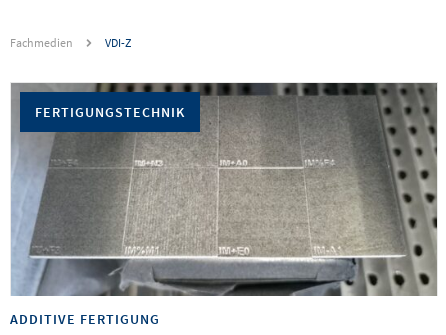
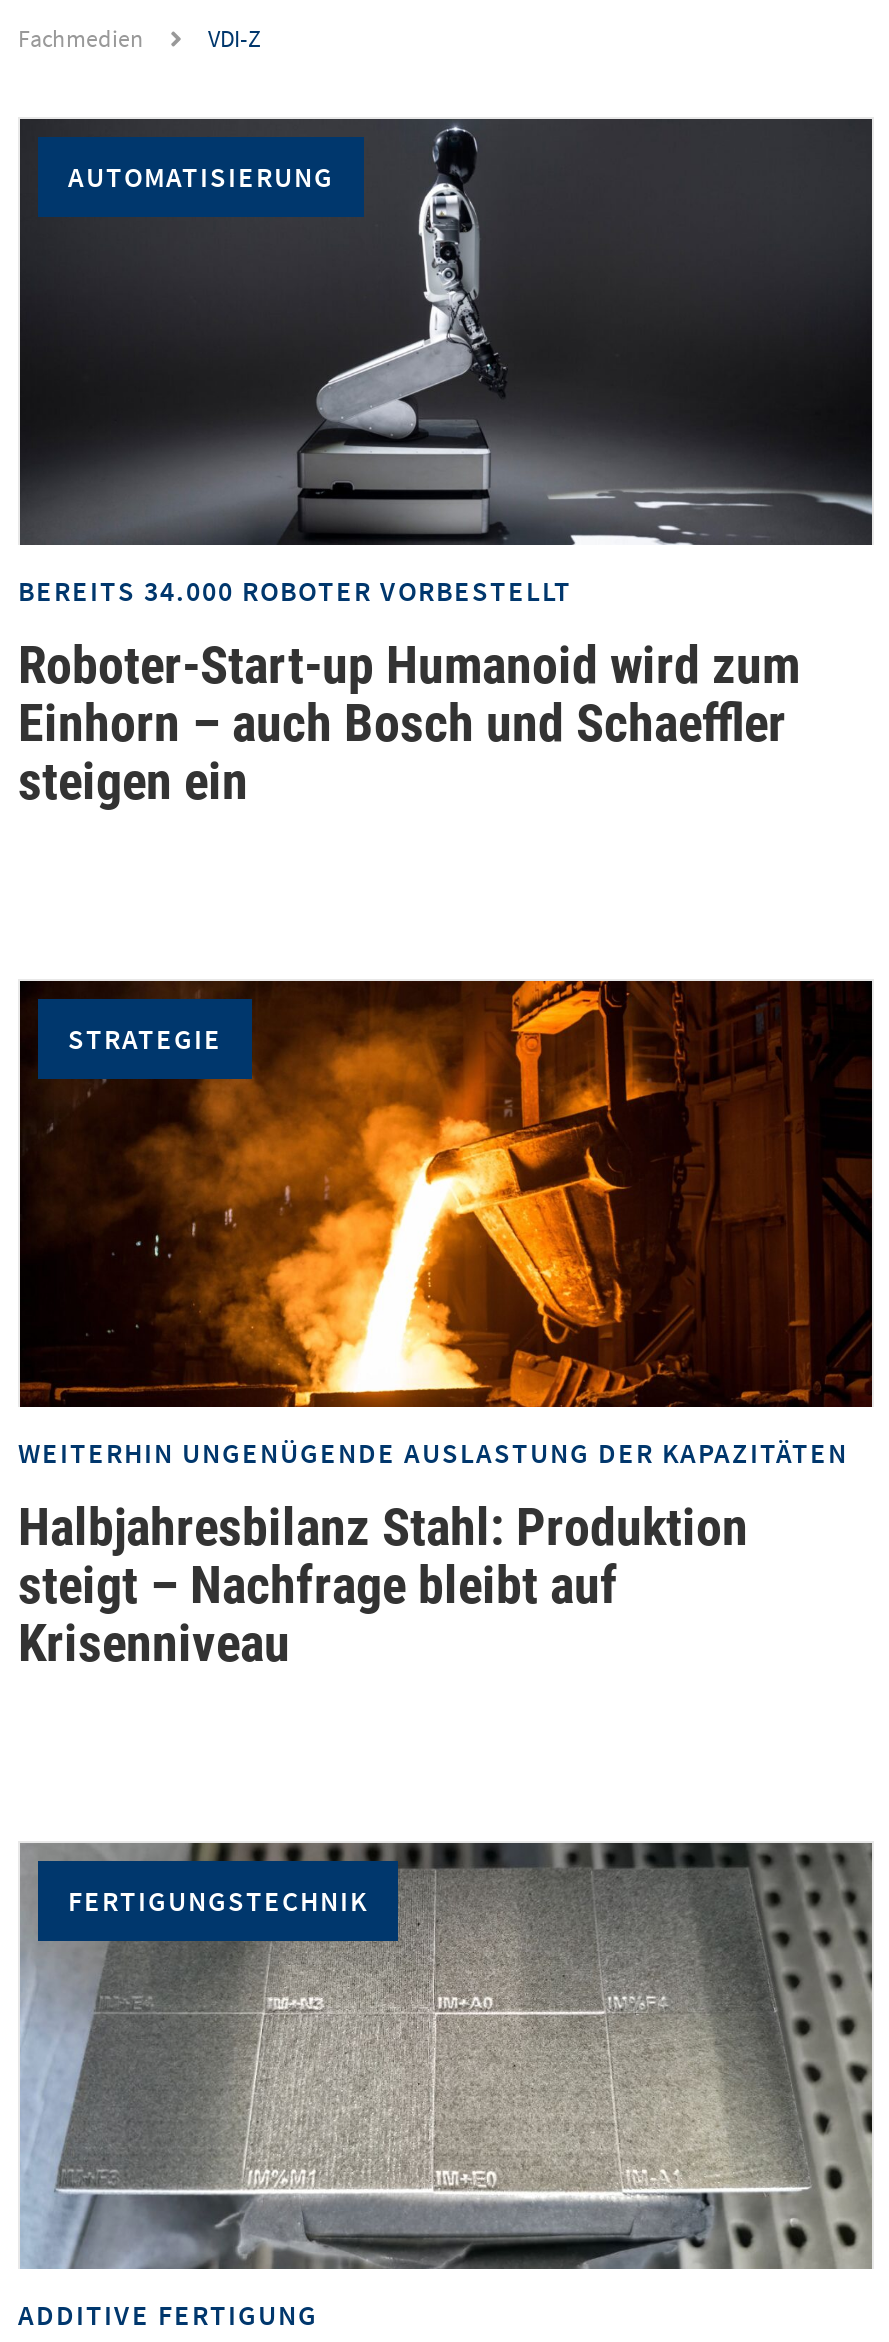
none -> [18,119,872,545] [image] | AUTOMATISIERUNG
none -> [18,573,800,811] BEREITS 34.000 ROBOTER VORBESTELLT | Roboter-Start-up Humanoid wird zum | Einhorn – auch Bosch und Schaeffler | steigen ein
none -> [18,979,874,1409] [image] | STRATEGIE
none -> [18,1435,848,1673] WEITERHIN UNGENÜGENDE AUSLASTUNG DER KAPAZITÄTEN | Halbjahresbilanz Stahl: Produktion | steigt – Nachfrage bleibt auf | Krisenniveau

